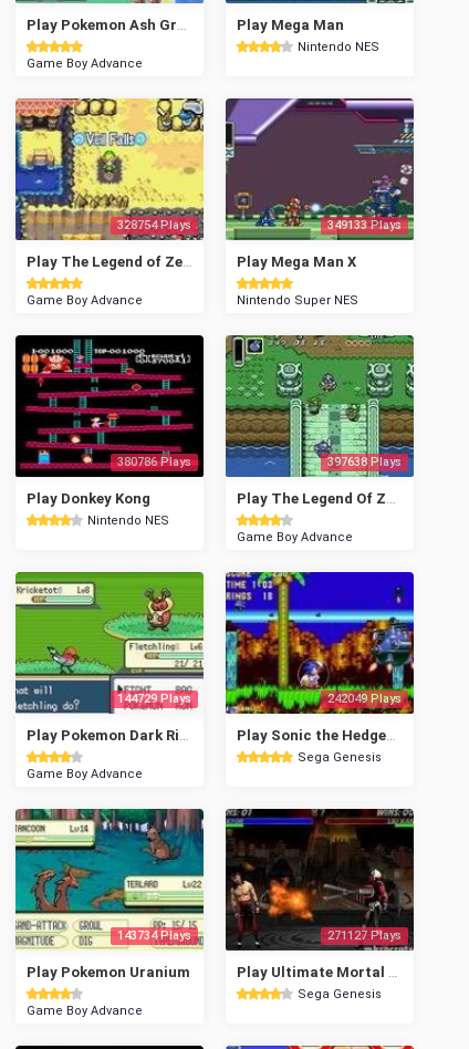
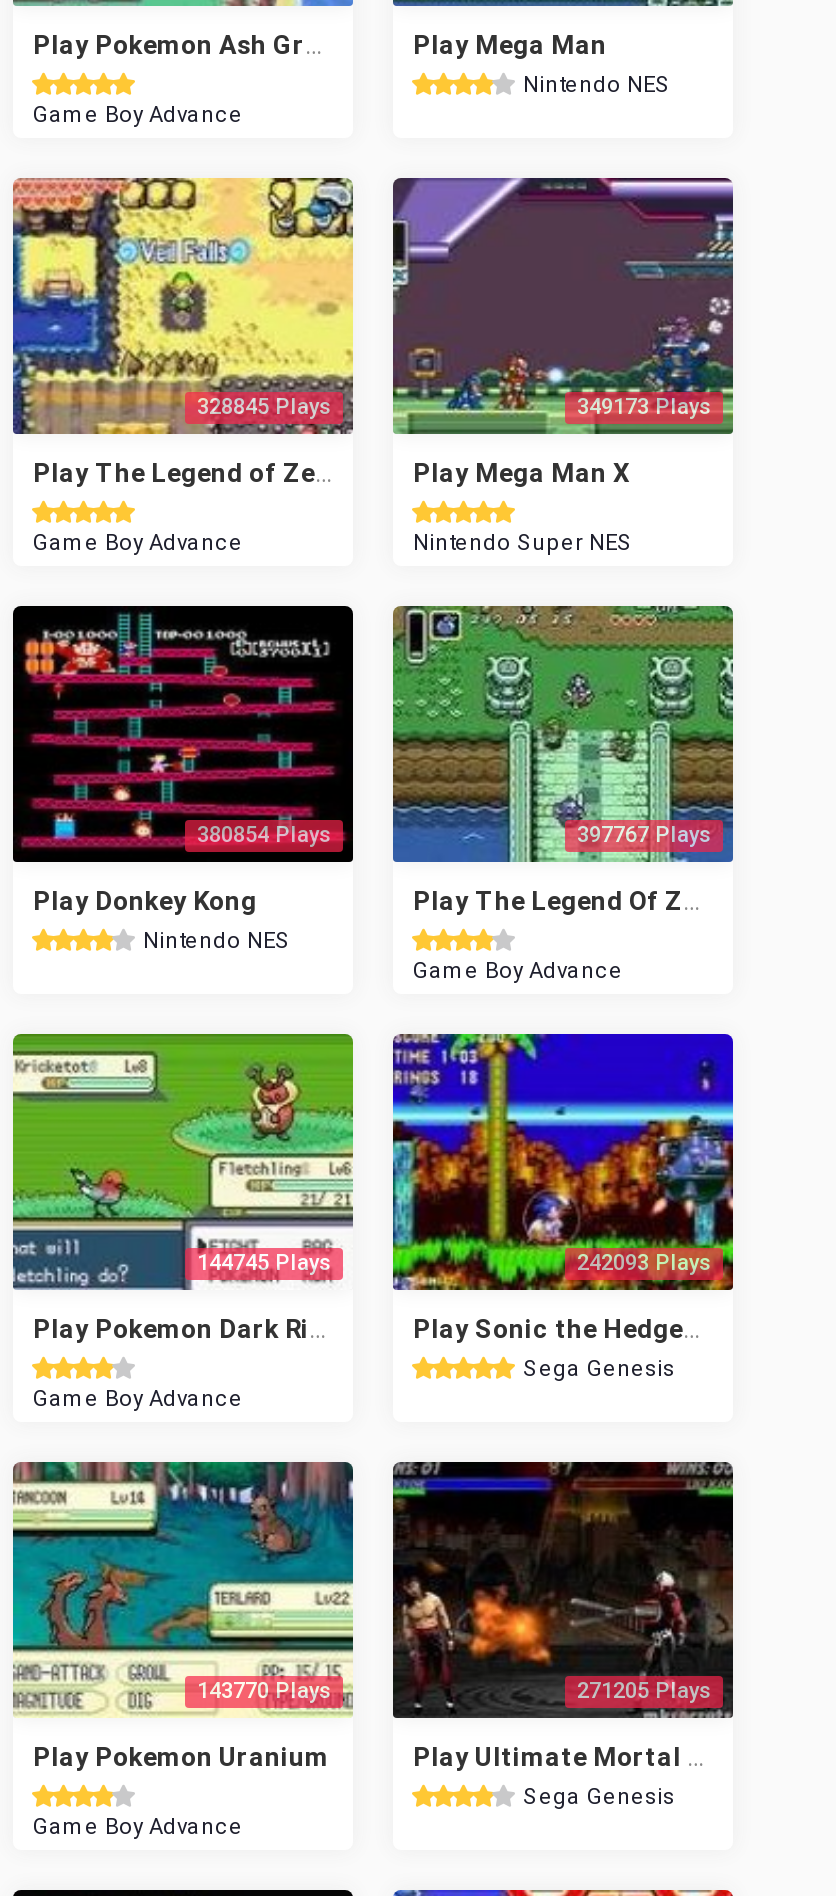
[117,217,191,232] 328754 Plays -> [197,393,331,419] 328845 Plays
[327,217,402,232] 349133 Plays -> [577,393,711,419] 349173 Plays
[117,454,191,469] 380786 Plays -> [197,821,331,847] 380854 Plays
[327,454,402,469] 397638 Plays -> [577,821,711,847] 397767 Plays
[117,691,191,705] 144729 Plays -> [197,1249,331,1275] 144745 Plays
[327,691,402,705] 242049 Plays -> [577,1249,711,1275] 242093 Plays
[117,928,191,942] 143734 Plays -> [197,1677,331,1703] 143770 Plays
[327,928,402,942] 271127 Plays -> [577,1677,711,1703] 271205 Plays

